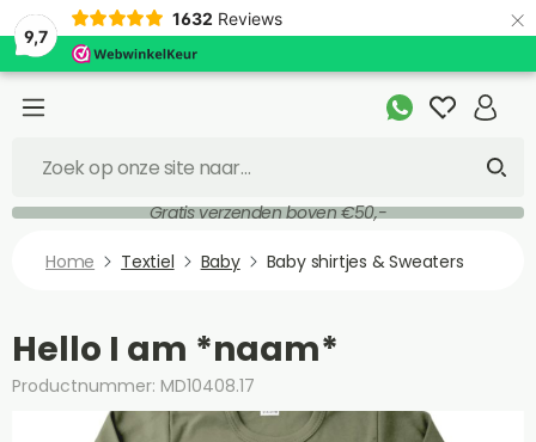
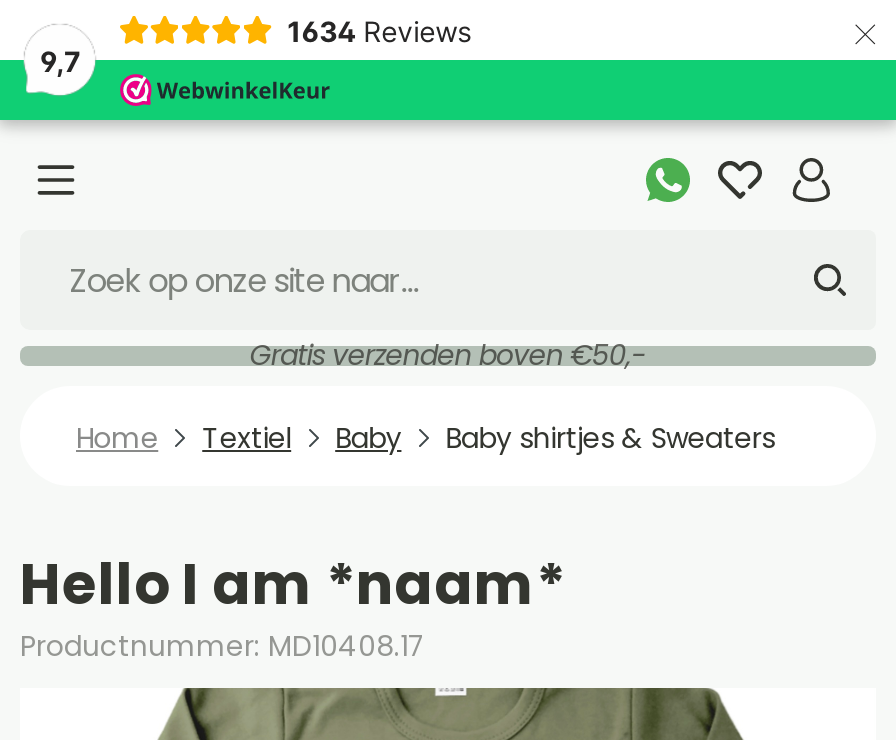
[172,8,282,28] 1632 Reviews -> [287,13,471,47] 1634 Reviews

